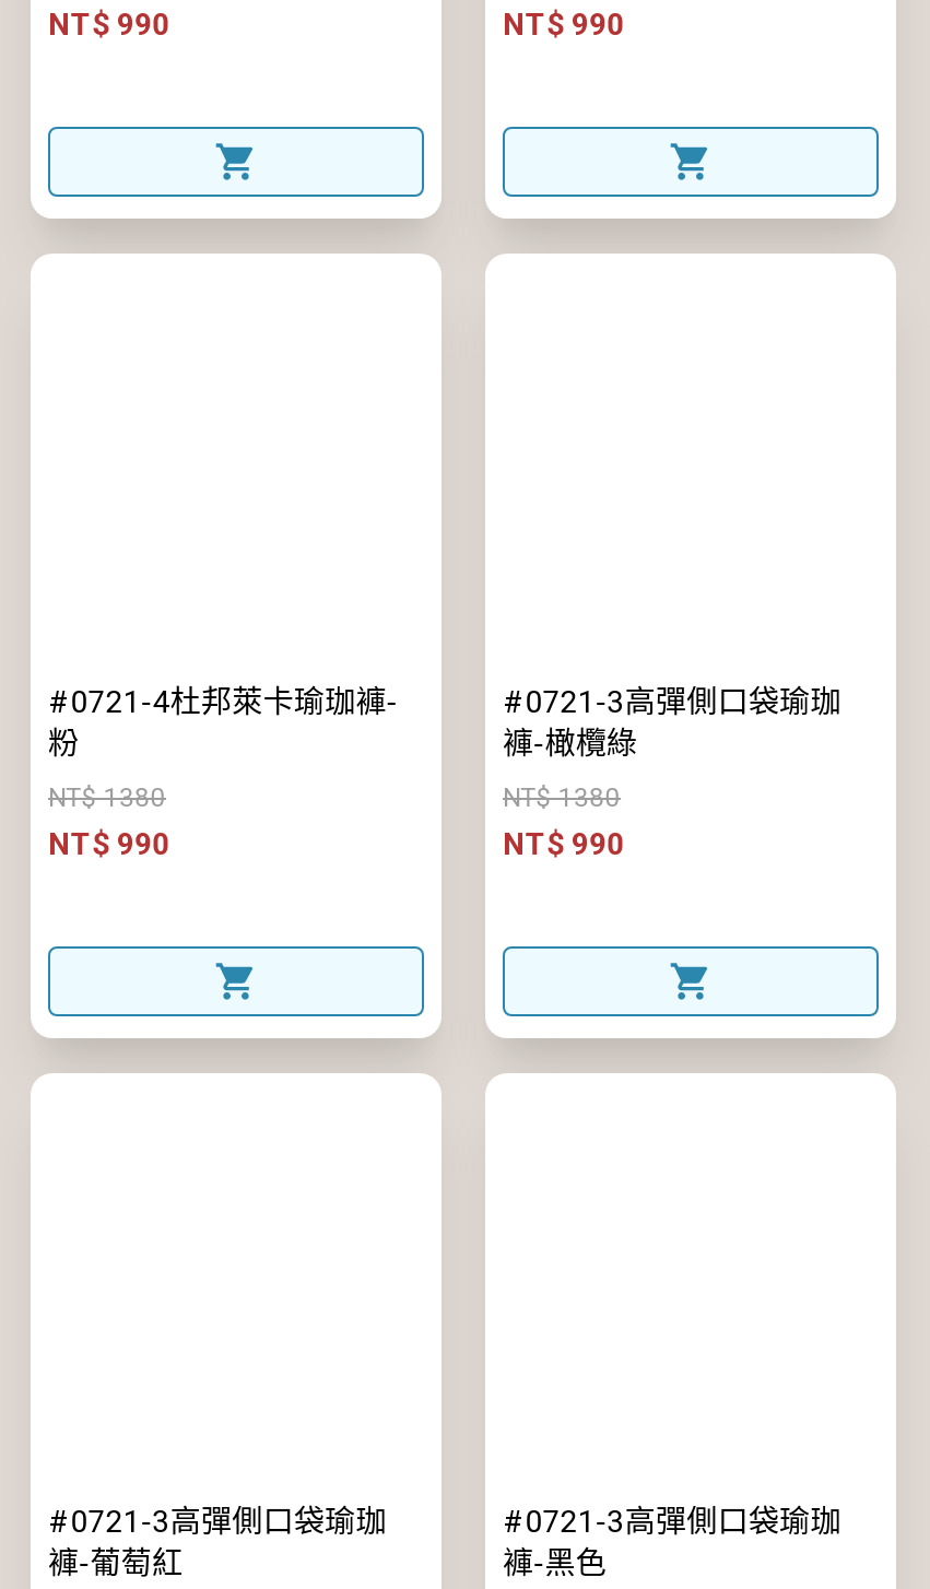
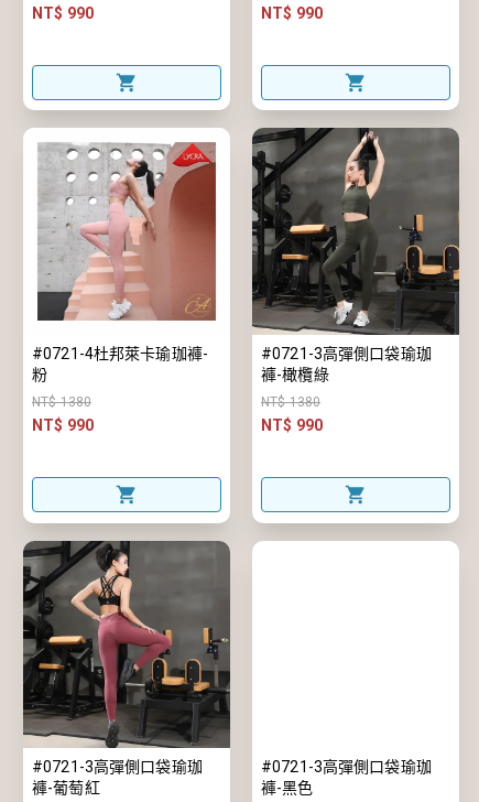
none -> [36,141,217,322] [image]
none -> [251,127,460,336] [image]
none -> [22,540,231,749] [image]

